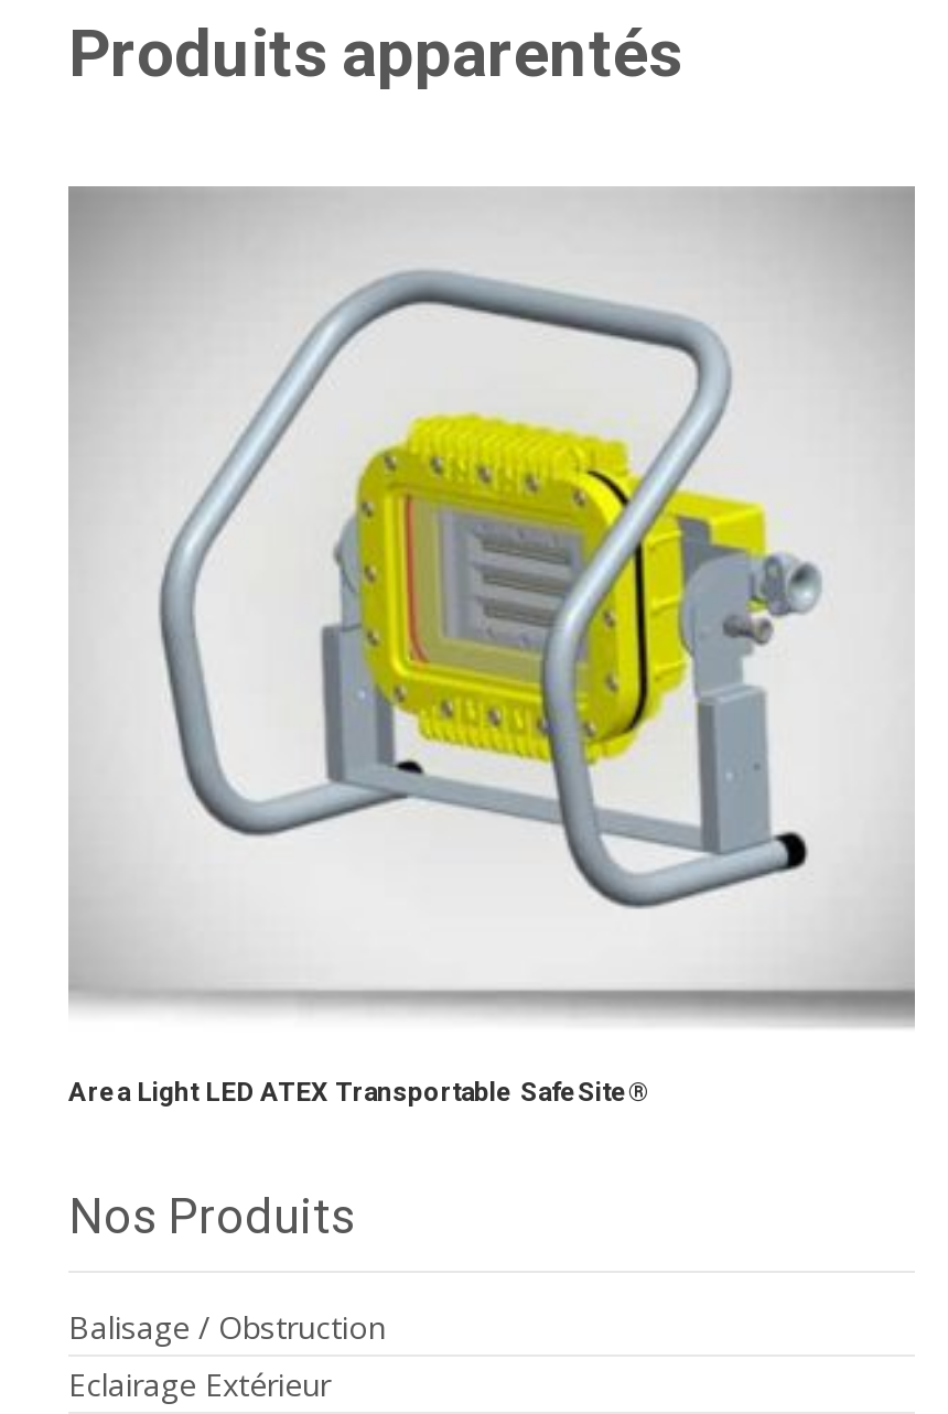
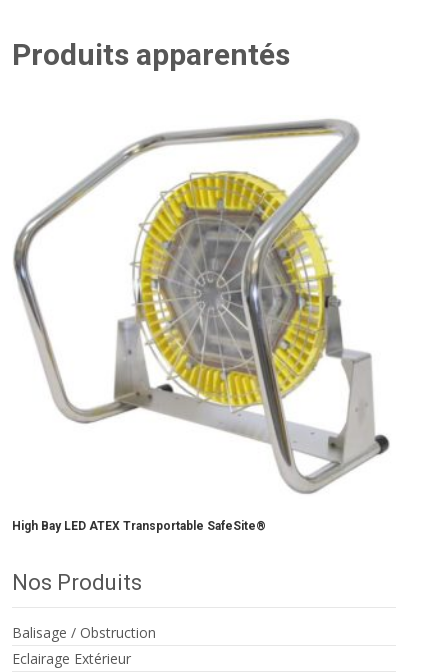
[66,184,917,1108] [image] | Area Light LED ATEX Transportable SafeSite® -> [12,115,396,533] [image] | High Bay LED ATEX Transportable SafeSite®

